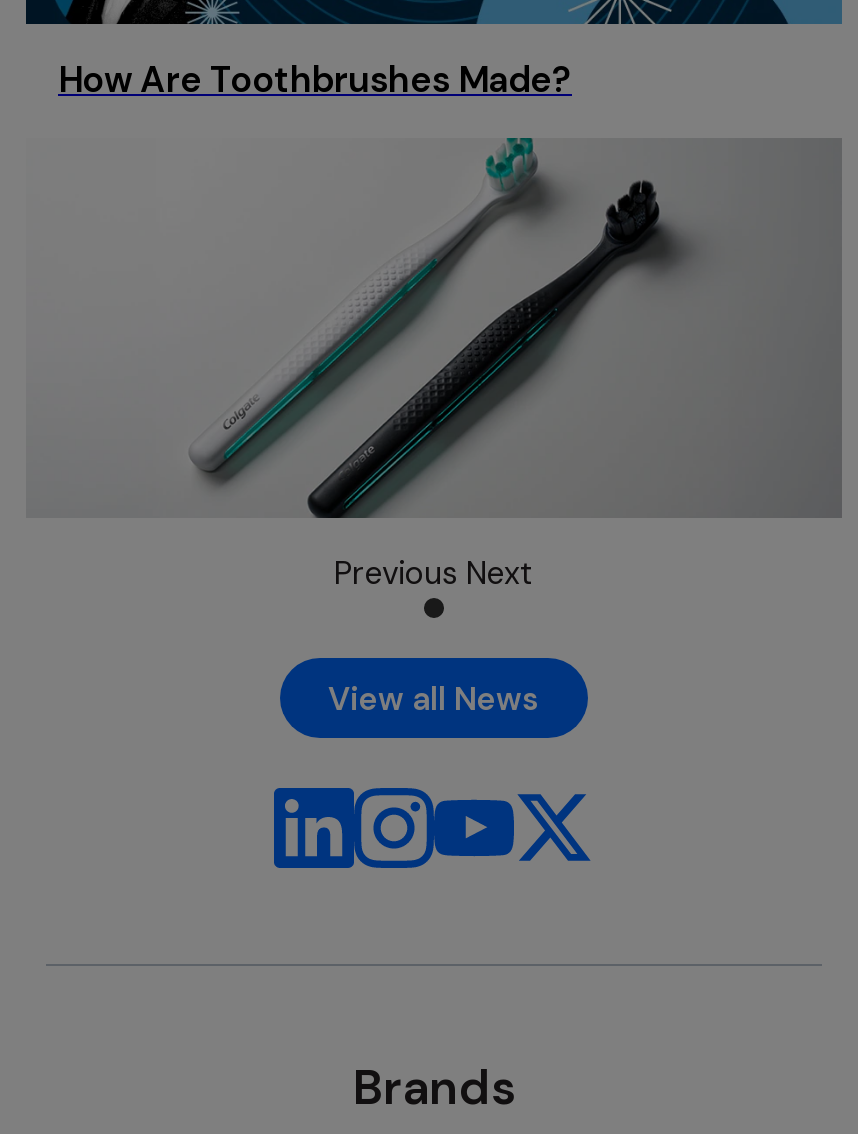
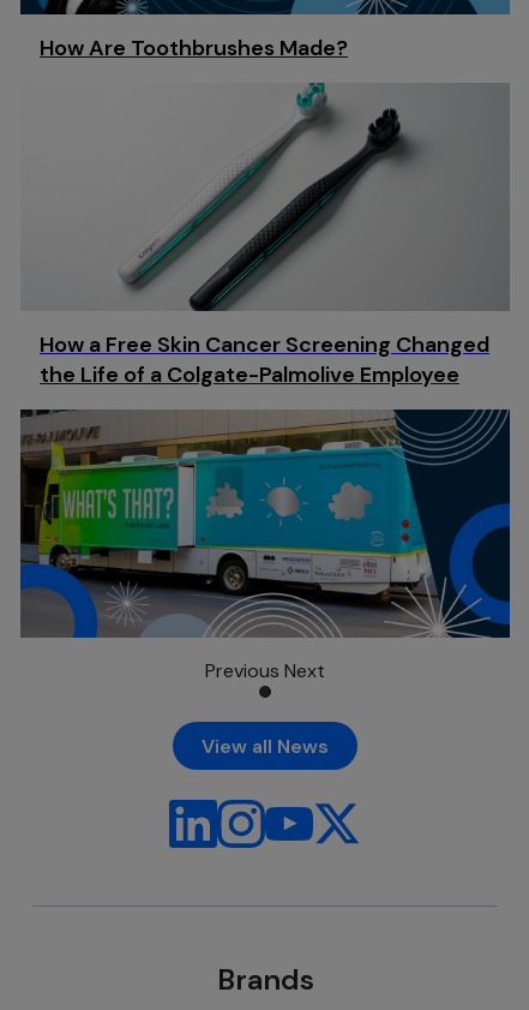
none -> [19,408,511,639] [image]
none -> [40,330,489,389] How a Free Skin Cancer Screening Changed | the Life of a Colgate-Palmolive Employee

